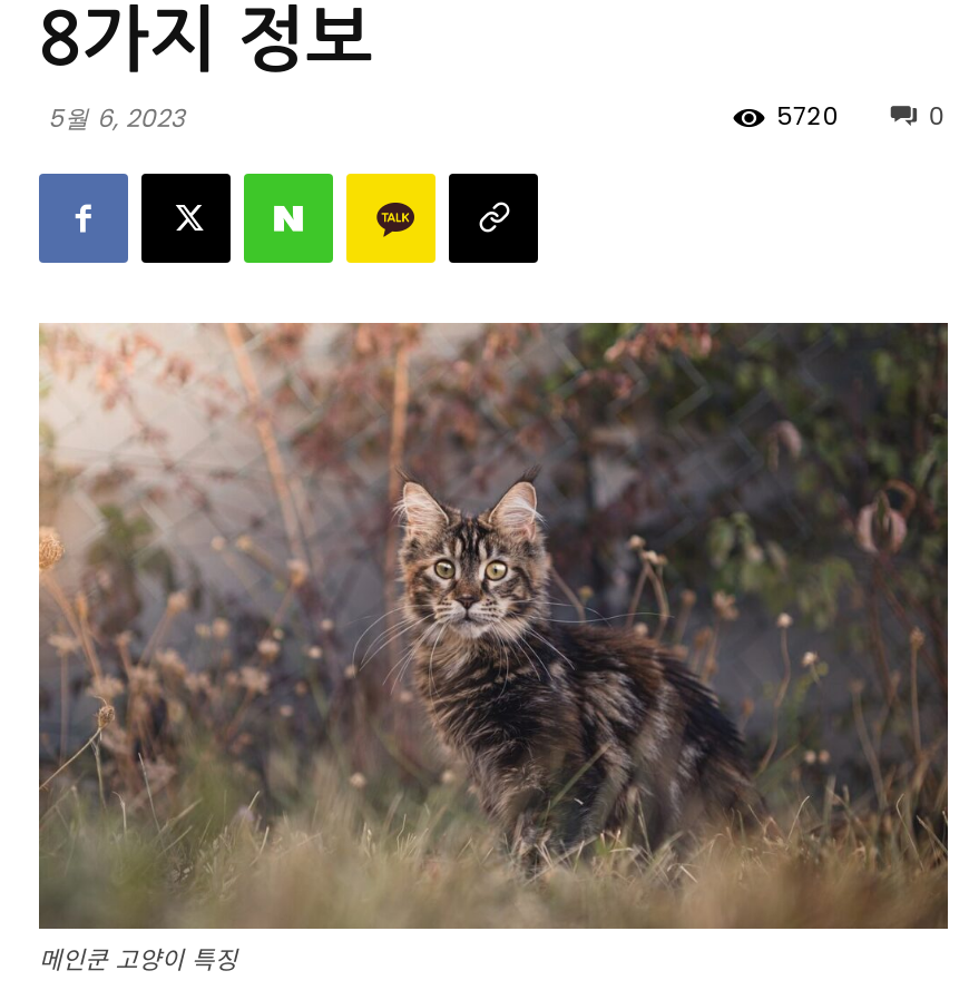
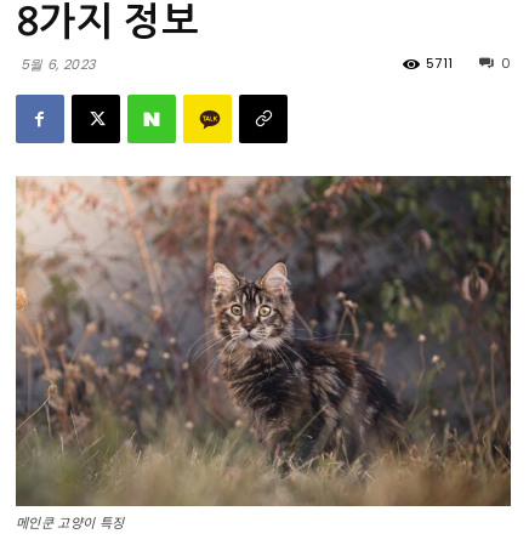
[777,98,842,134] 5720 -> [426,53,453,73] 5711

